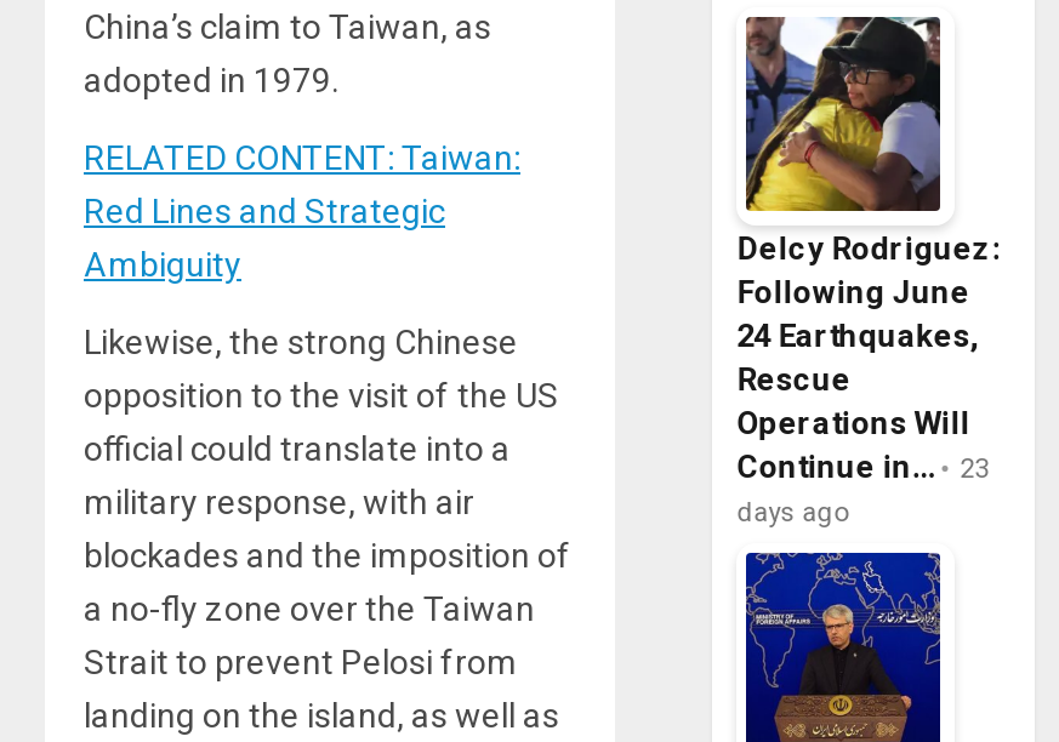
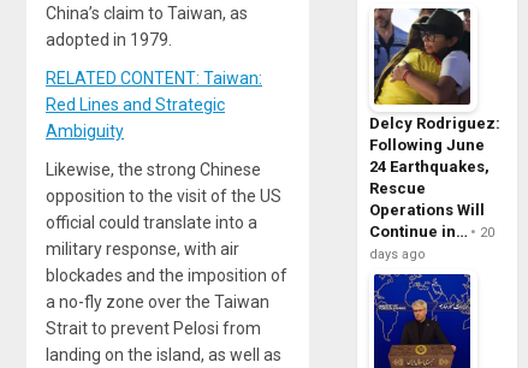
[737,448,989,484] Continue in… 23 -> [370,222,495,240] Continue in… 20

